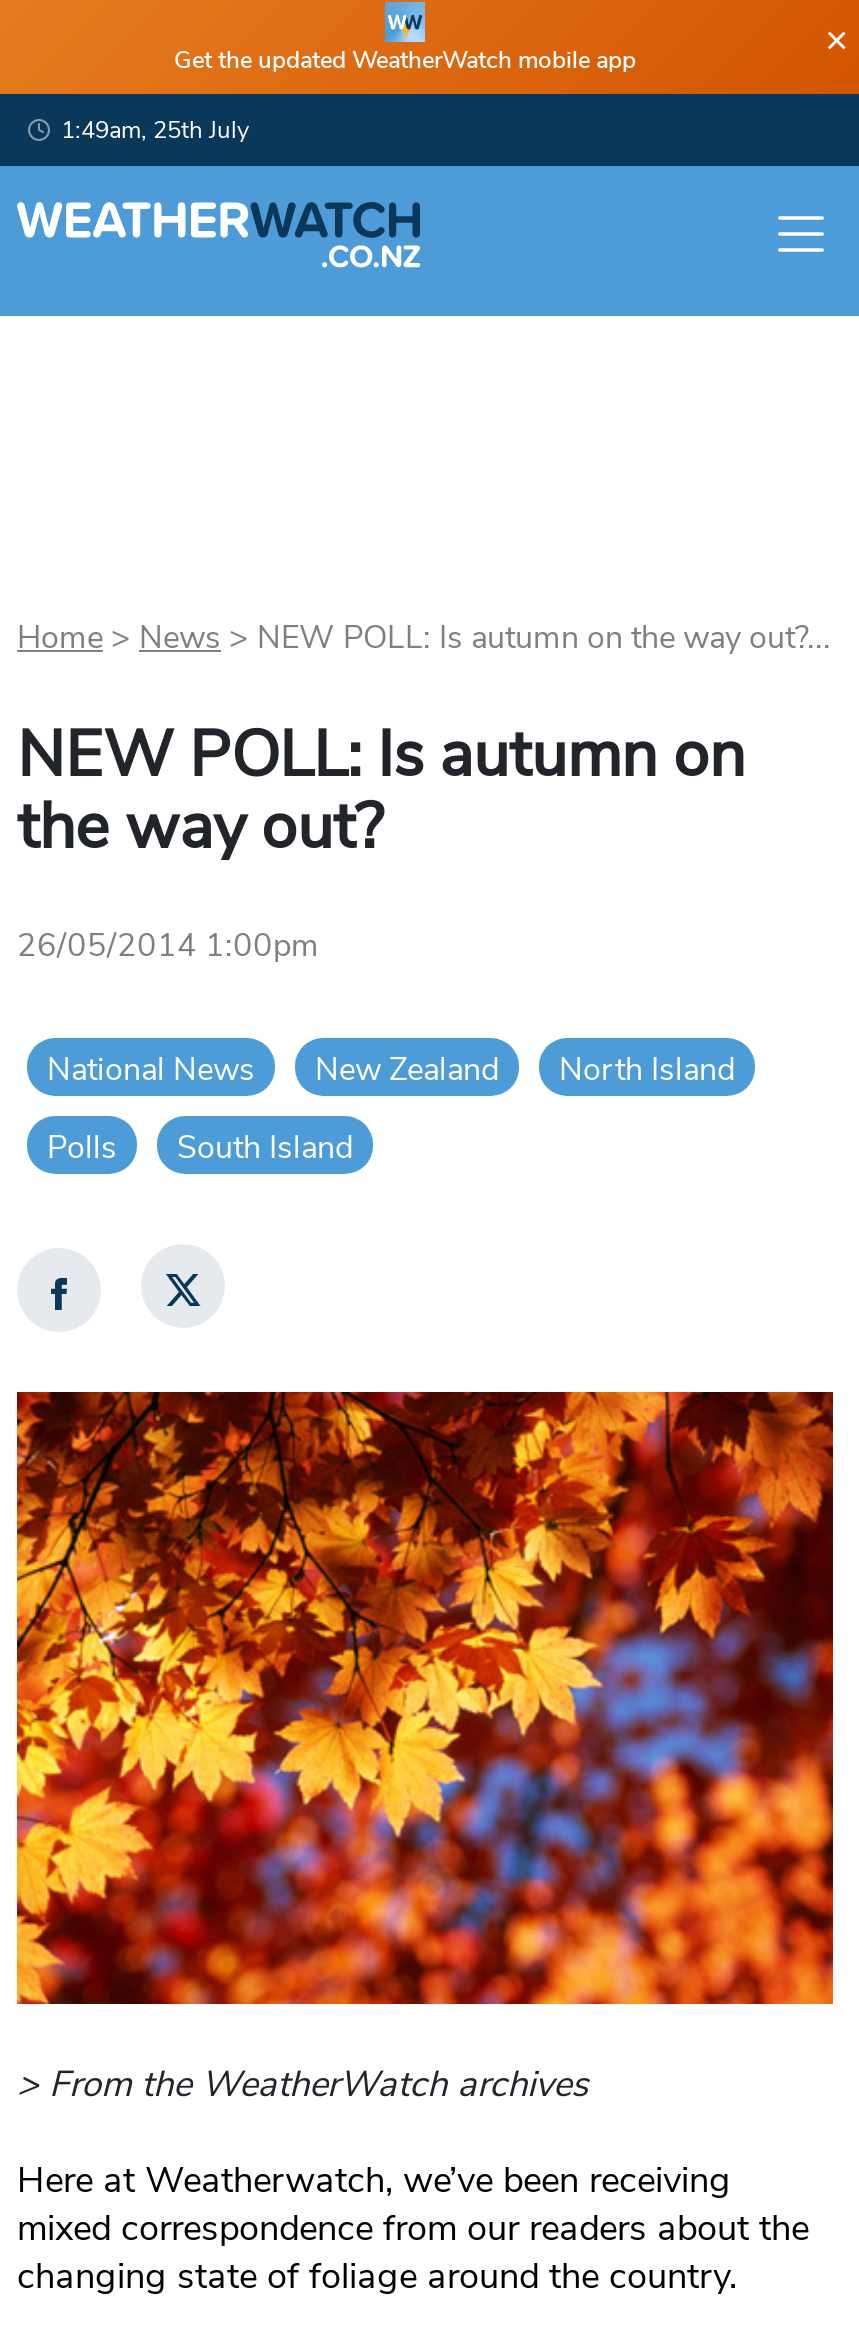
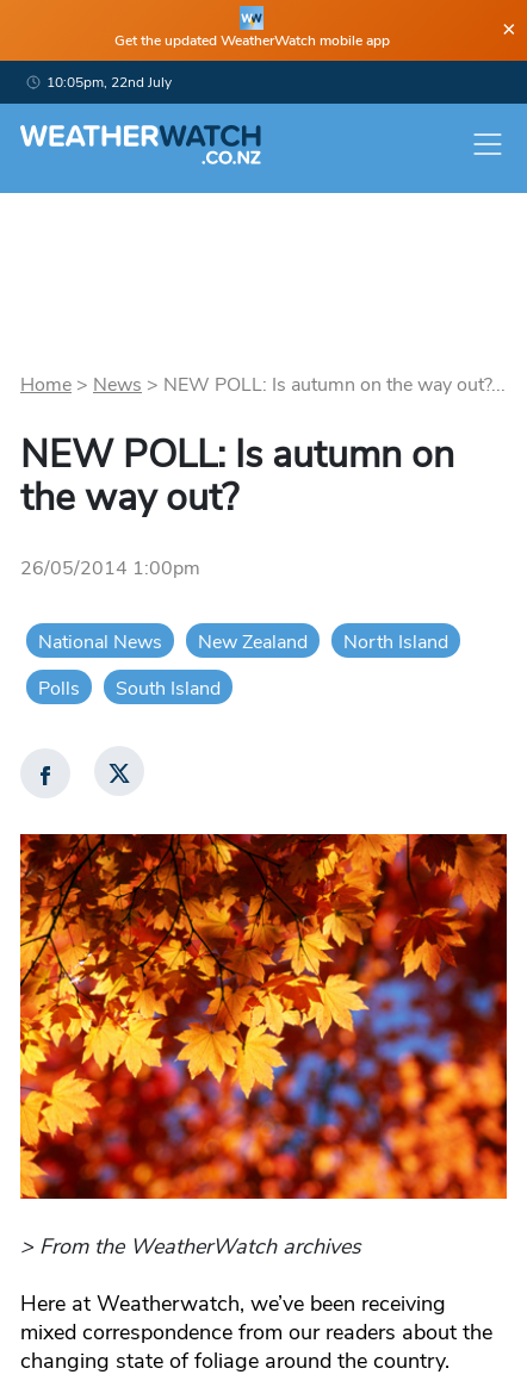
[61,114,249,146] 1:49am, 25th July -> [46,73,172,92] 10:05pm, 22nd July

